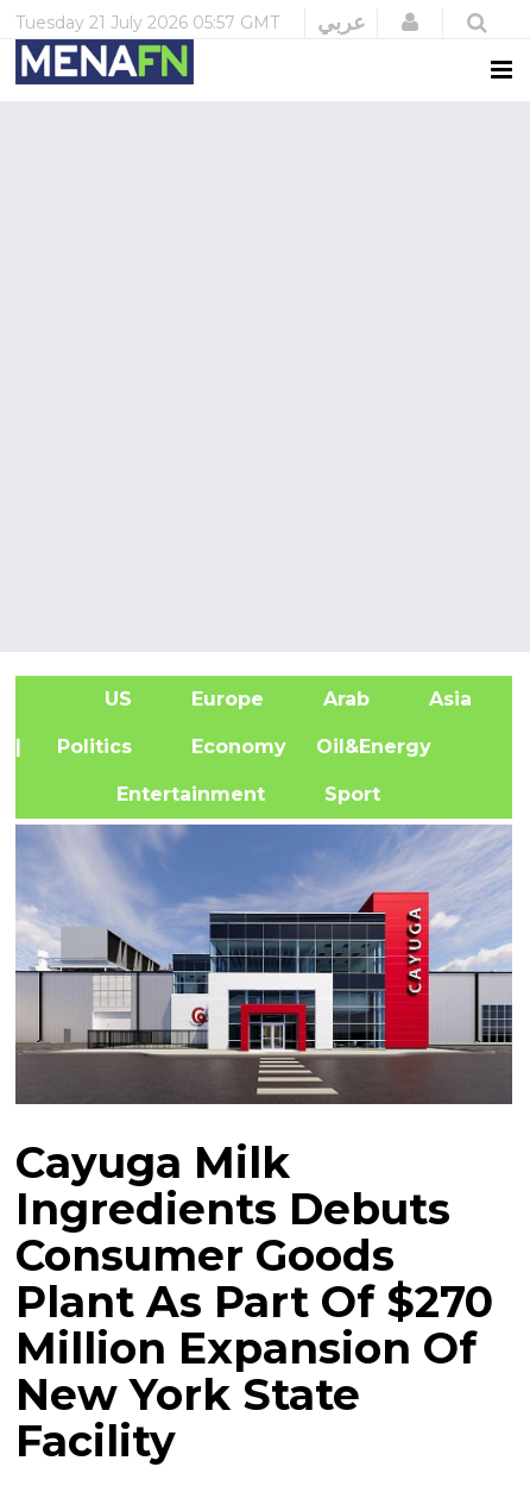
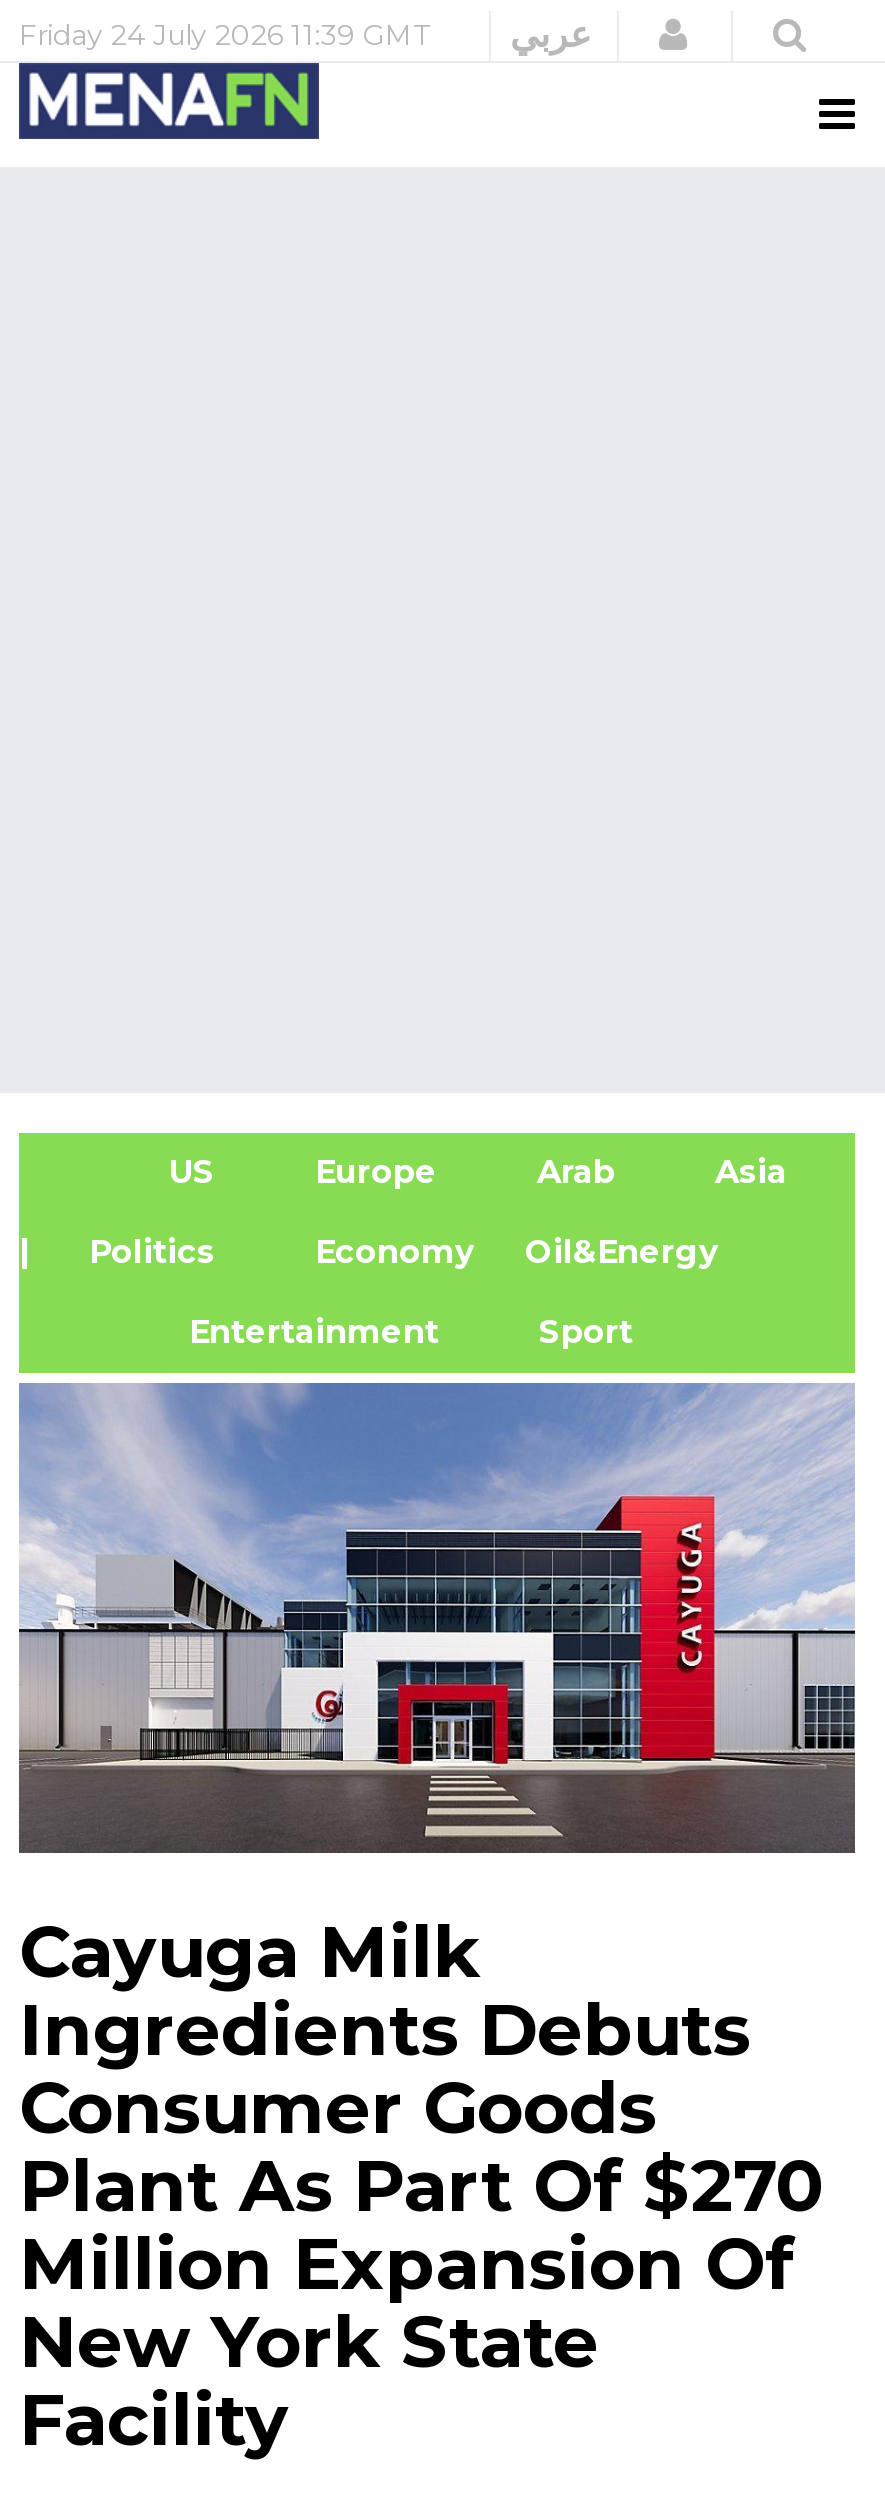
[15,12,279,33] Tuesday 21 July 2026 05:57 GMT -> [19,17,429,53] Friday 24 July 2026 11:39 GMT

